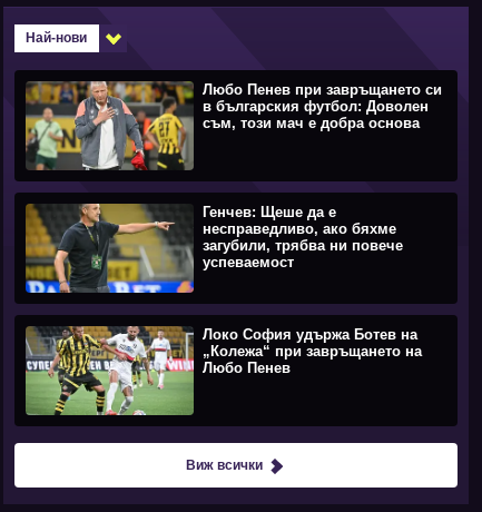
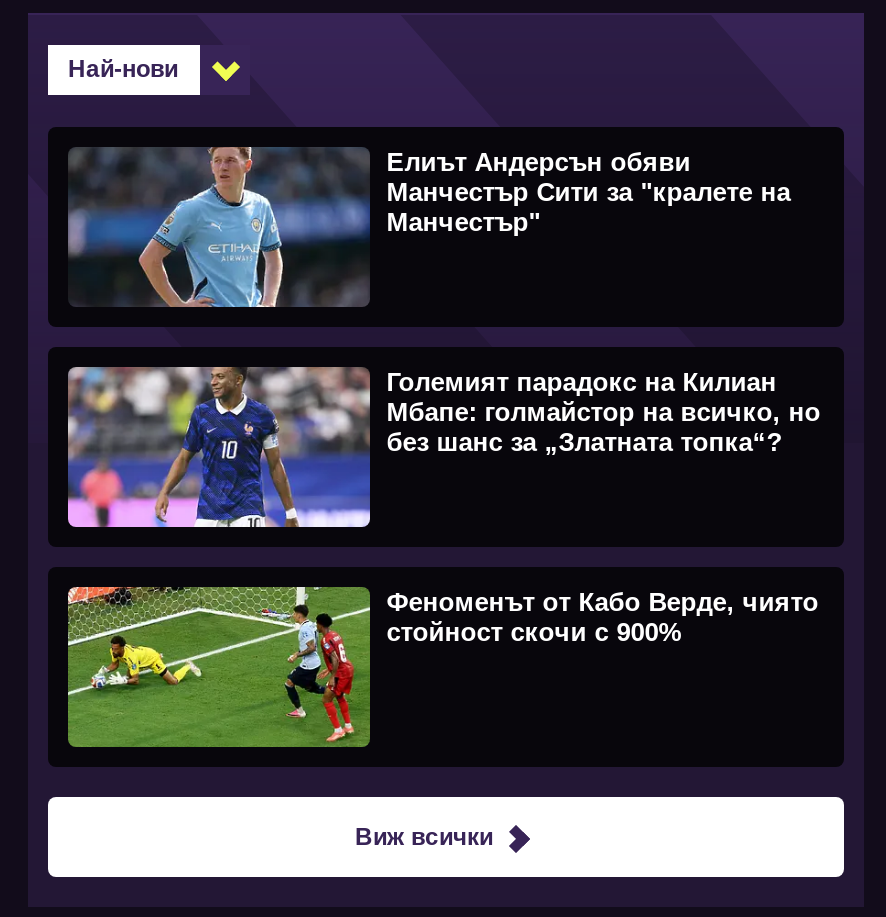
[26,81,442,171] [image] | Любо Пенев при завръщането си | в българския футбол: Доволен | съм, този мач е добра основа -> [68,147,790,309] [image] | Елиът Андерсън обяви | Манчестър Сити за "кралете на | Манчестър"
[24,204,403,294] [image] | Генчев: Щеше да е | несправедливо, ако бяхме | загубили, трябва ни повече | успеваемост -> [66,365,820,529] [image] | Големият парадокс на Килиан | Мбапе: голмайстор на всичко, но | без шанс за „Златната топка“?
[26,326,422,416] [image] | Локо София удържа Ботев на | „Колежа“ при завръщането на | Любо Пенев -> [68,585,818,749] [image] | Феноменът от Кабо Верде, чиято | стойност скочи с 900%

